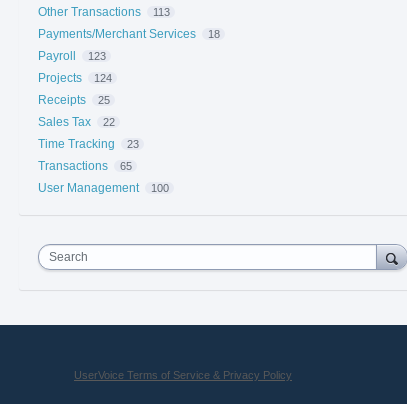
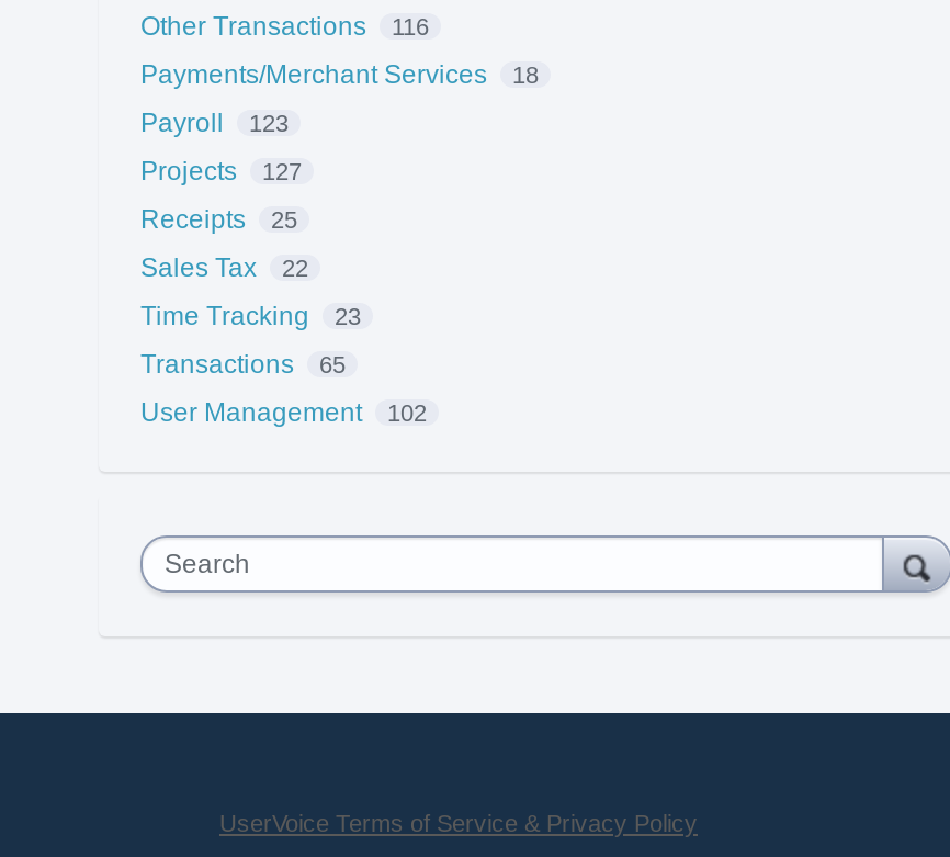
[38,5,169,19] Other Transactions 113 -> [140,10,429,41] Other Transactions 116
[38,71,111,85] Projects 124 -> [140,155,302,186] Projects 127
[38,181,168,195] User Management 100 -> [140,397,427,427] User Management 102

